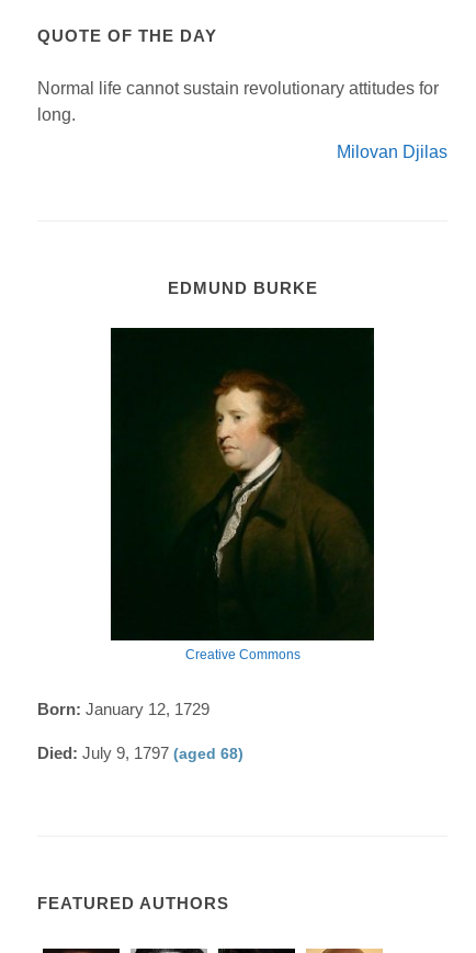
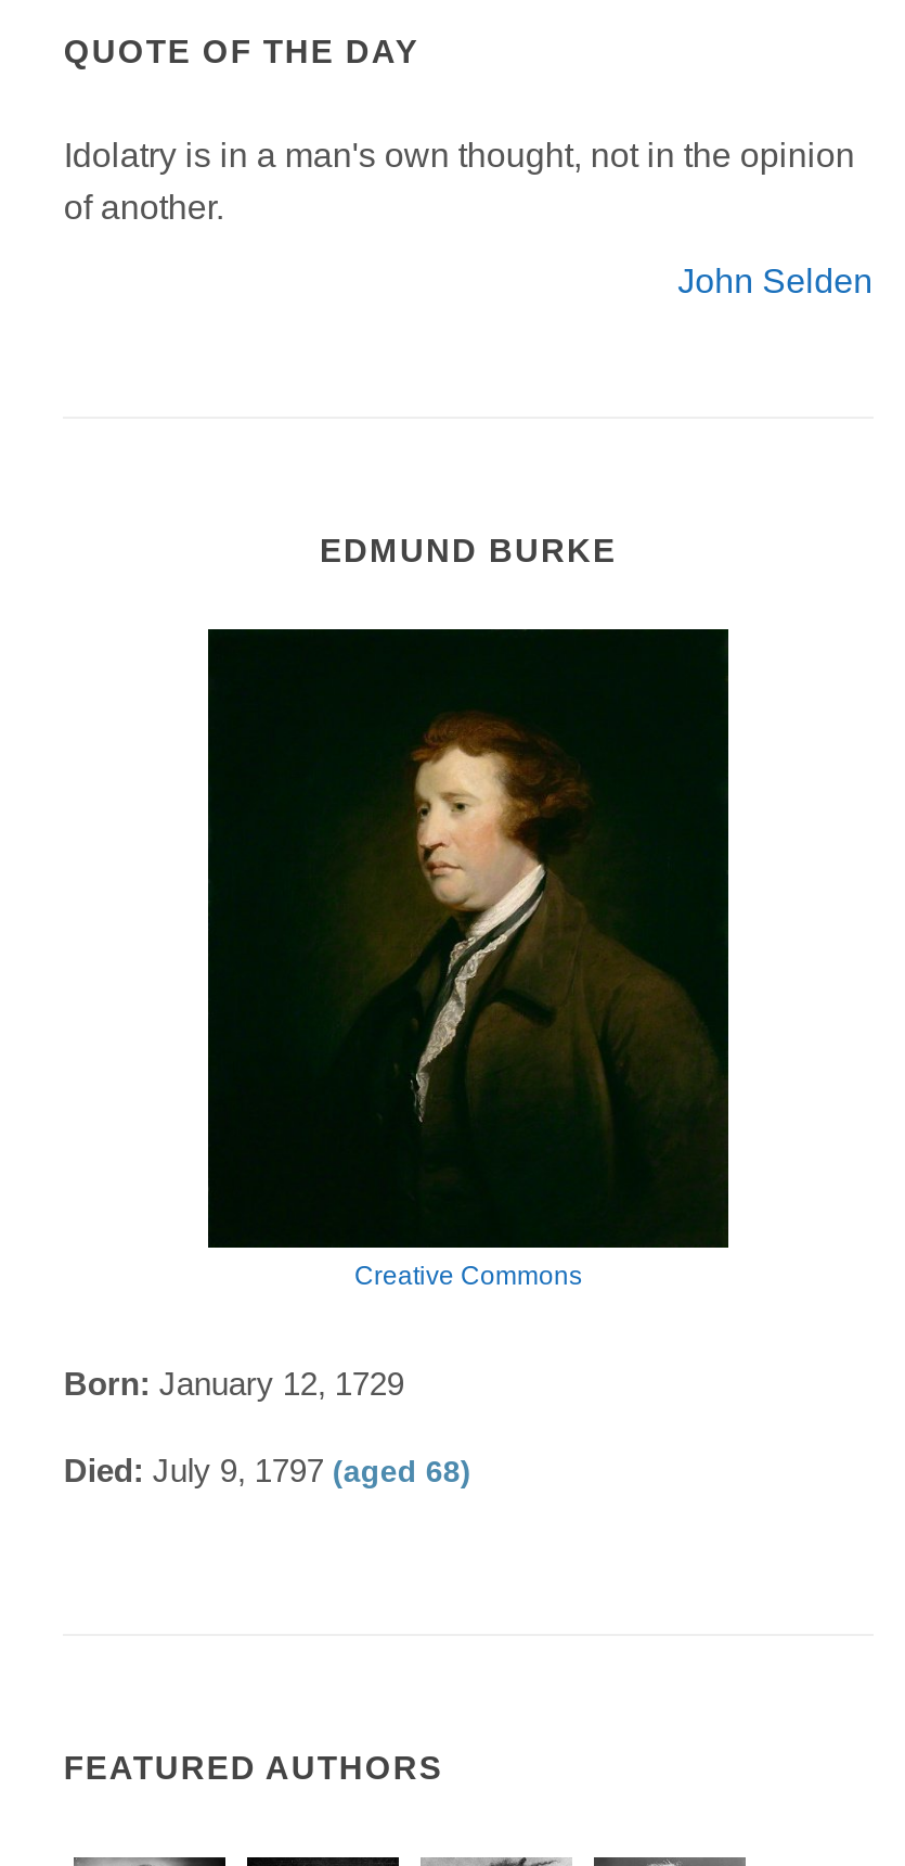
[38,79,439,123] Normal life cannot sustain revolutionary attitudes for | long. -> [64,136,855,225] Idolatry is in a man's own thought, not in the opinion | of another.
[336,142,447,161] Milovan Djilas -> [678,262,873,299] John Selden

